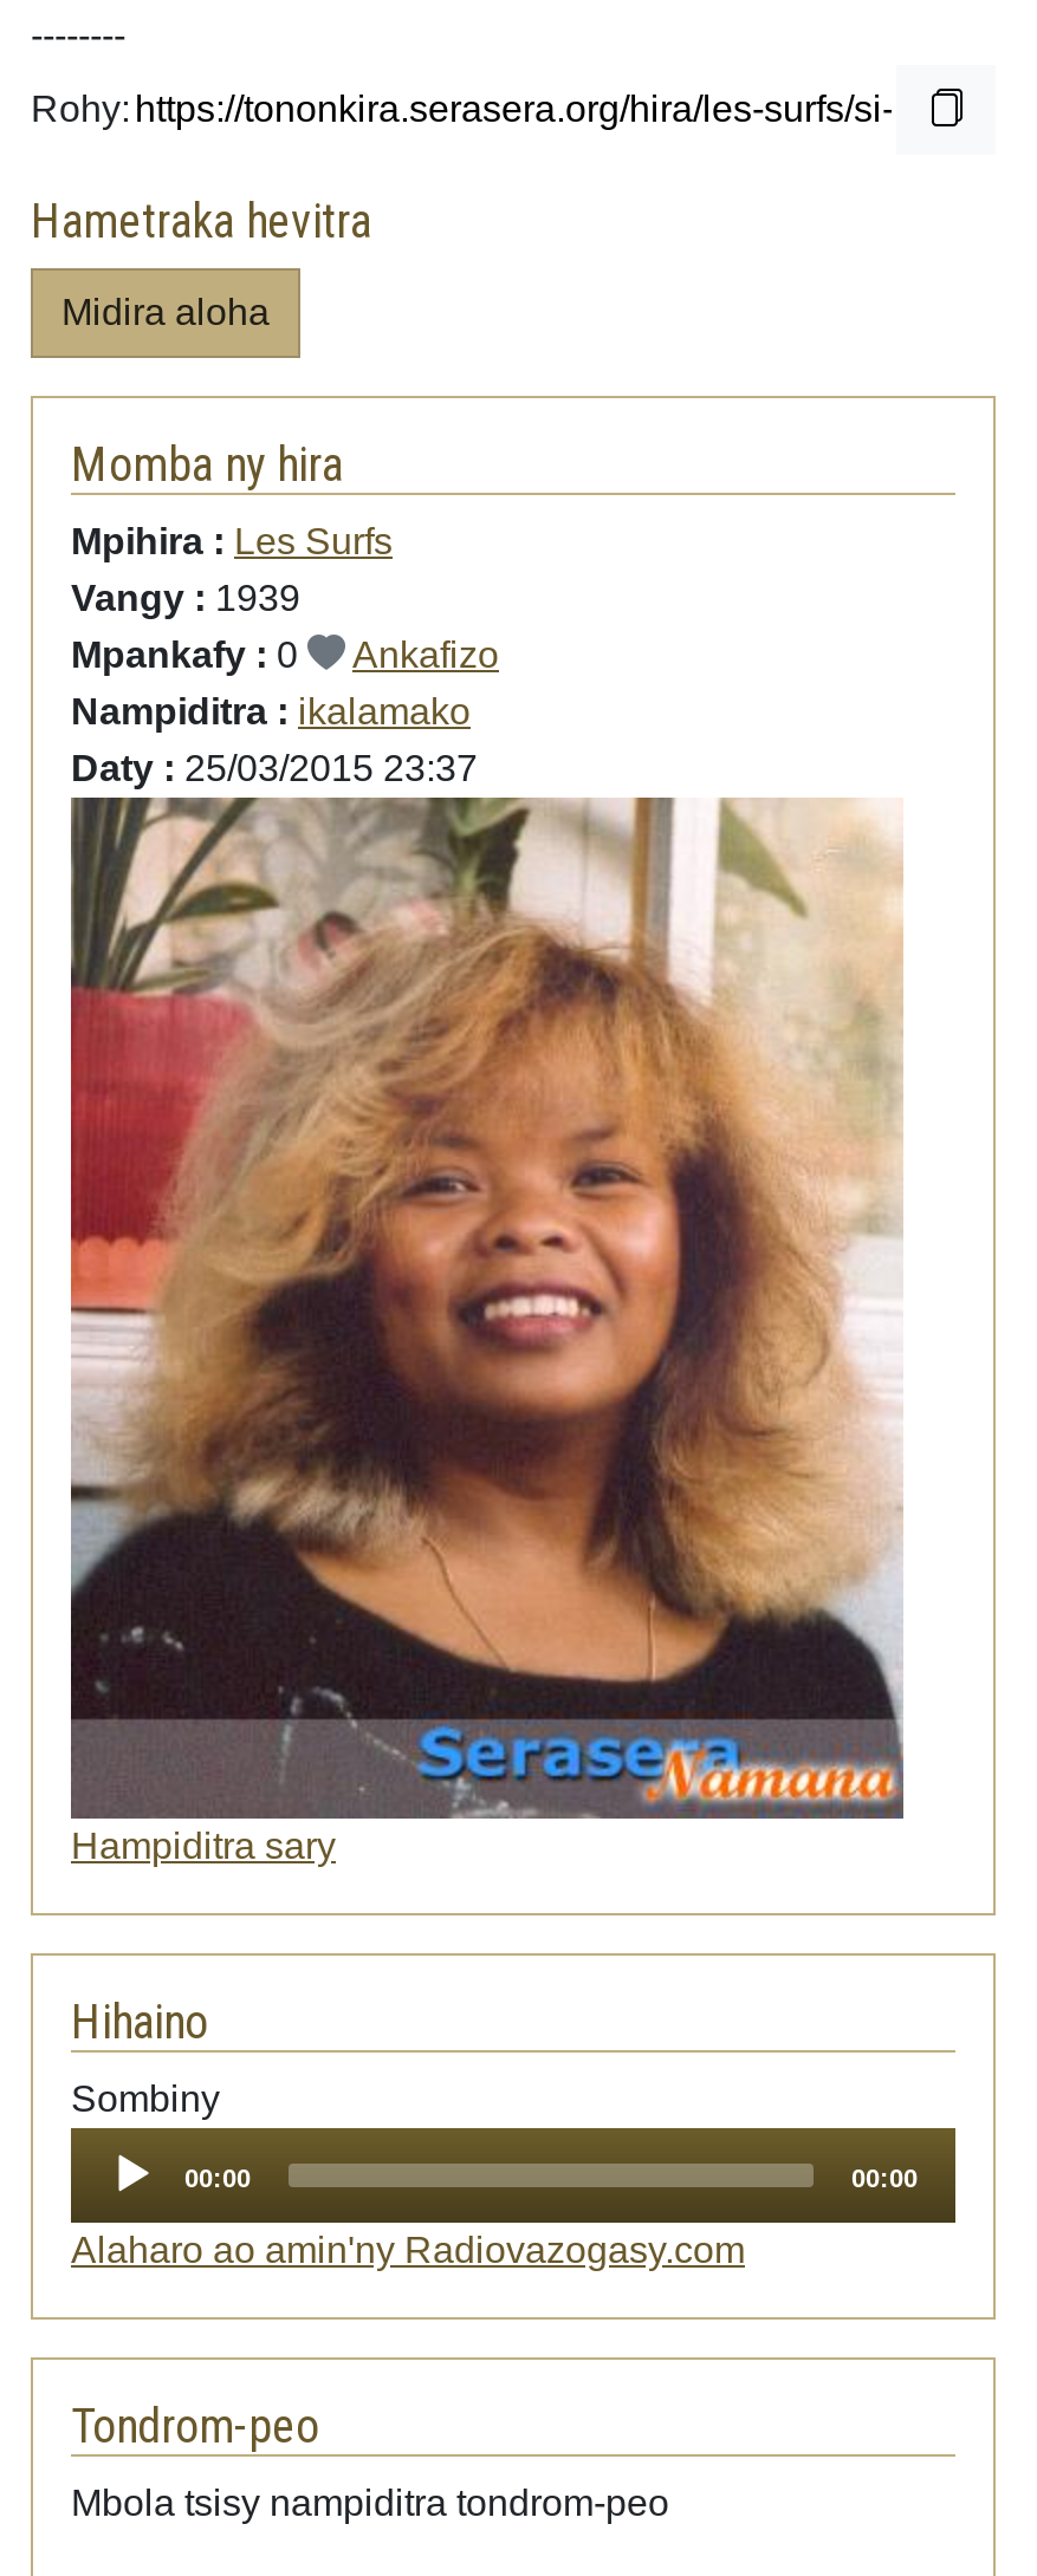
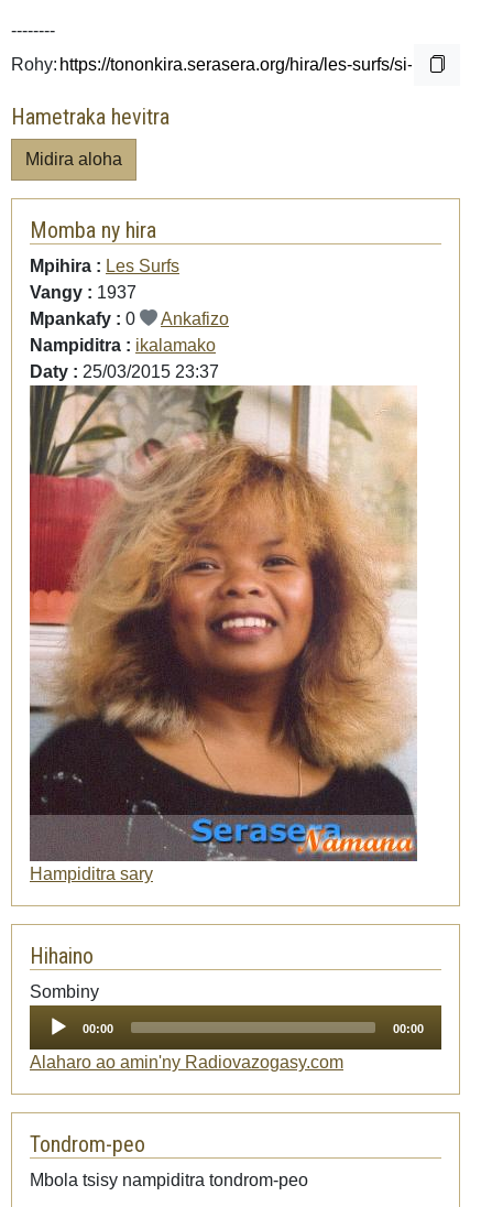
[71,578,300,618] Vangy : 1939 -> [30,283,136,302] Vangy : 1937

